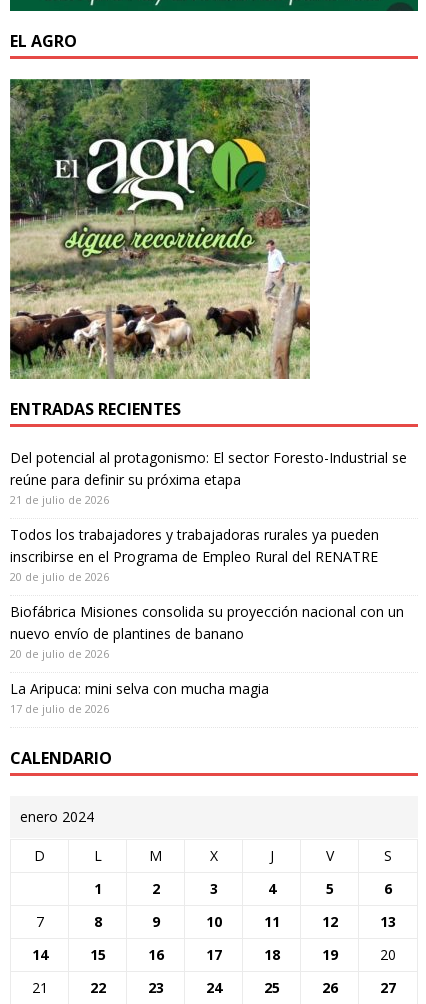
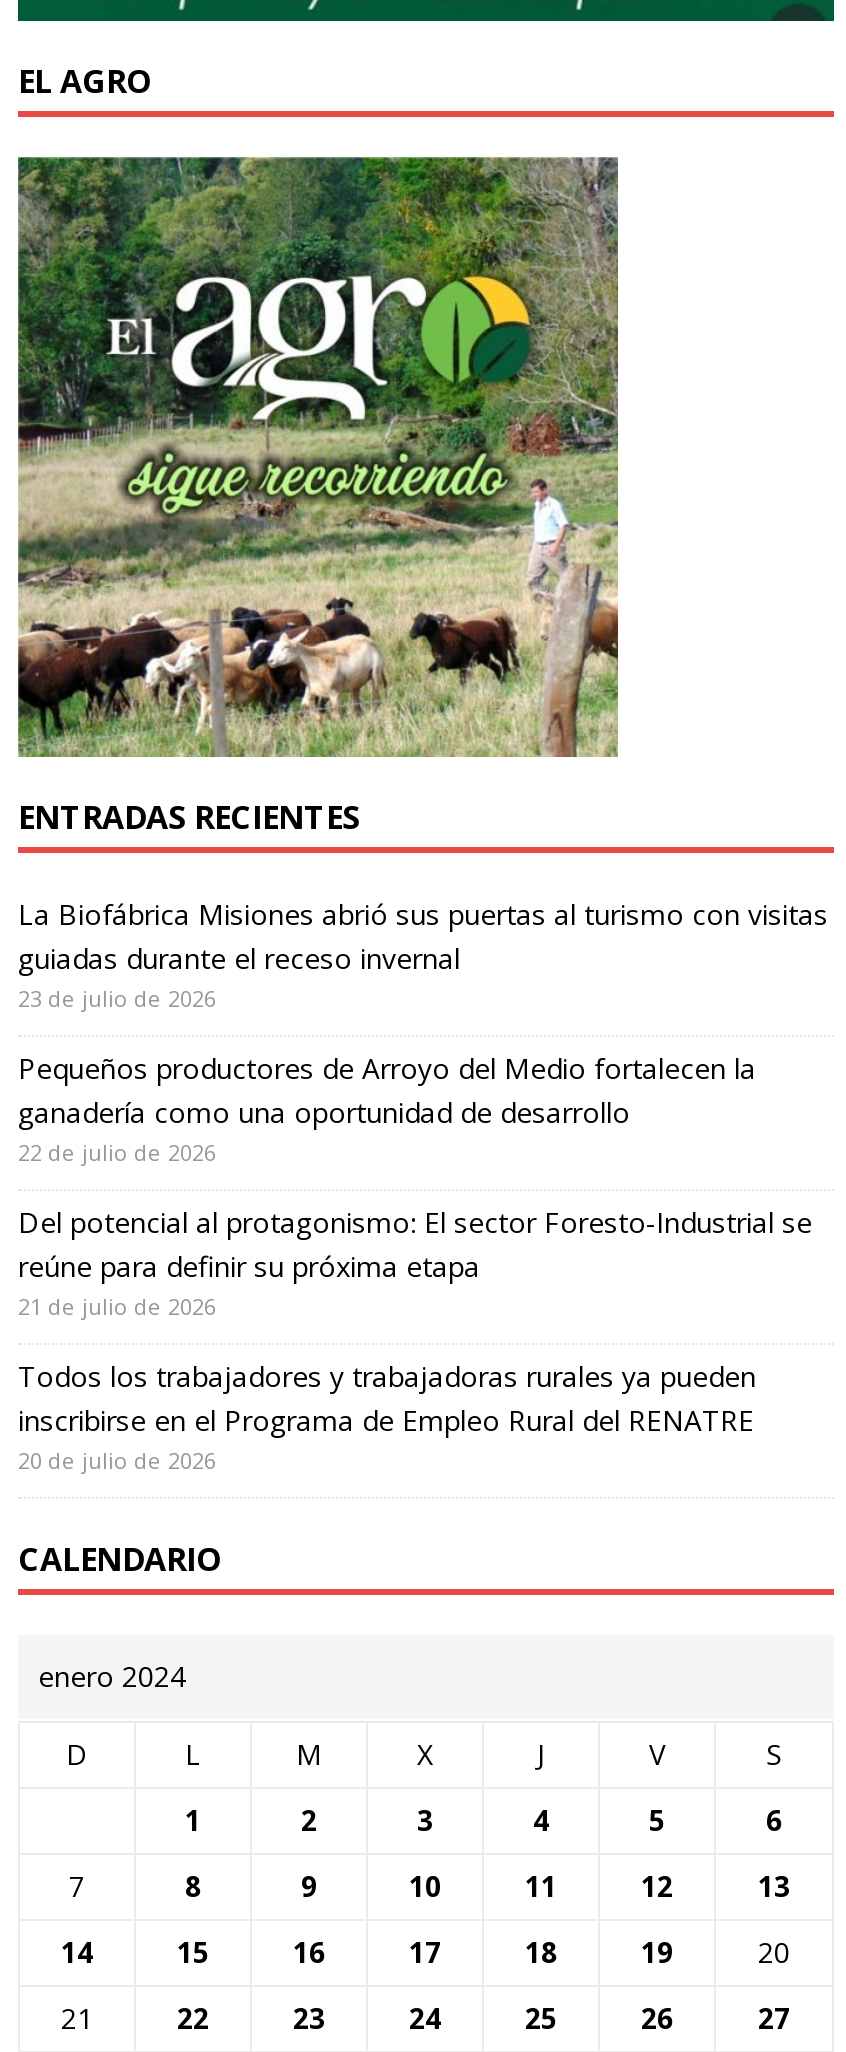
none -> [18,895,828,1167] La Biofábrica Misiones abrió sus puertas al turismo con visitas | guiadas durante el receso invernal | 23 de julio de 2026 | Pequeños productores de Arroyo del Medio fortalecen la | ganadería como una oportunidad de desarrollo | 22 de julio de 2026
moved [10,448,407,584] -> [18,1203,812,1475]: Del potencial al protagonismo: El sector Foresto-Industrial se | reúne para definir su próxima etapa | 21 de julio de 2026 | Todos los trabajadores y trabajadoras rurales ya pueden | inscribirse en el Programa de Empleo Rural del RENATRE | 20 de julio de 2026
[10,602,404,716] Biofábrica Misiones consolida su proyección nacional con un | nuevo envío de plantines de banano | 20 de julio de 2026 | La Aripuca: mini selva con mucha magia | 17 de julio de 2026 -> none

